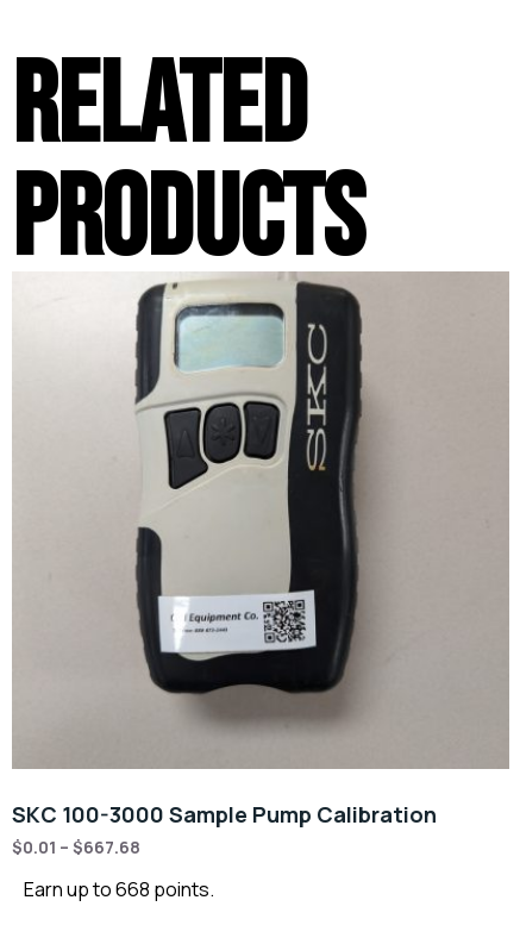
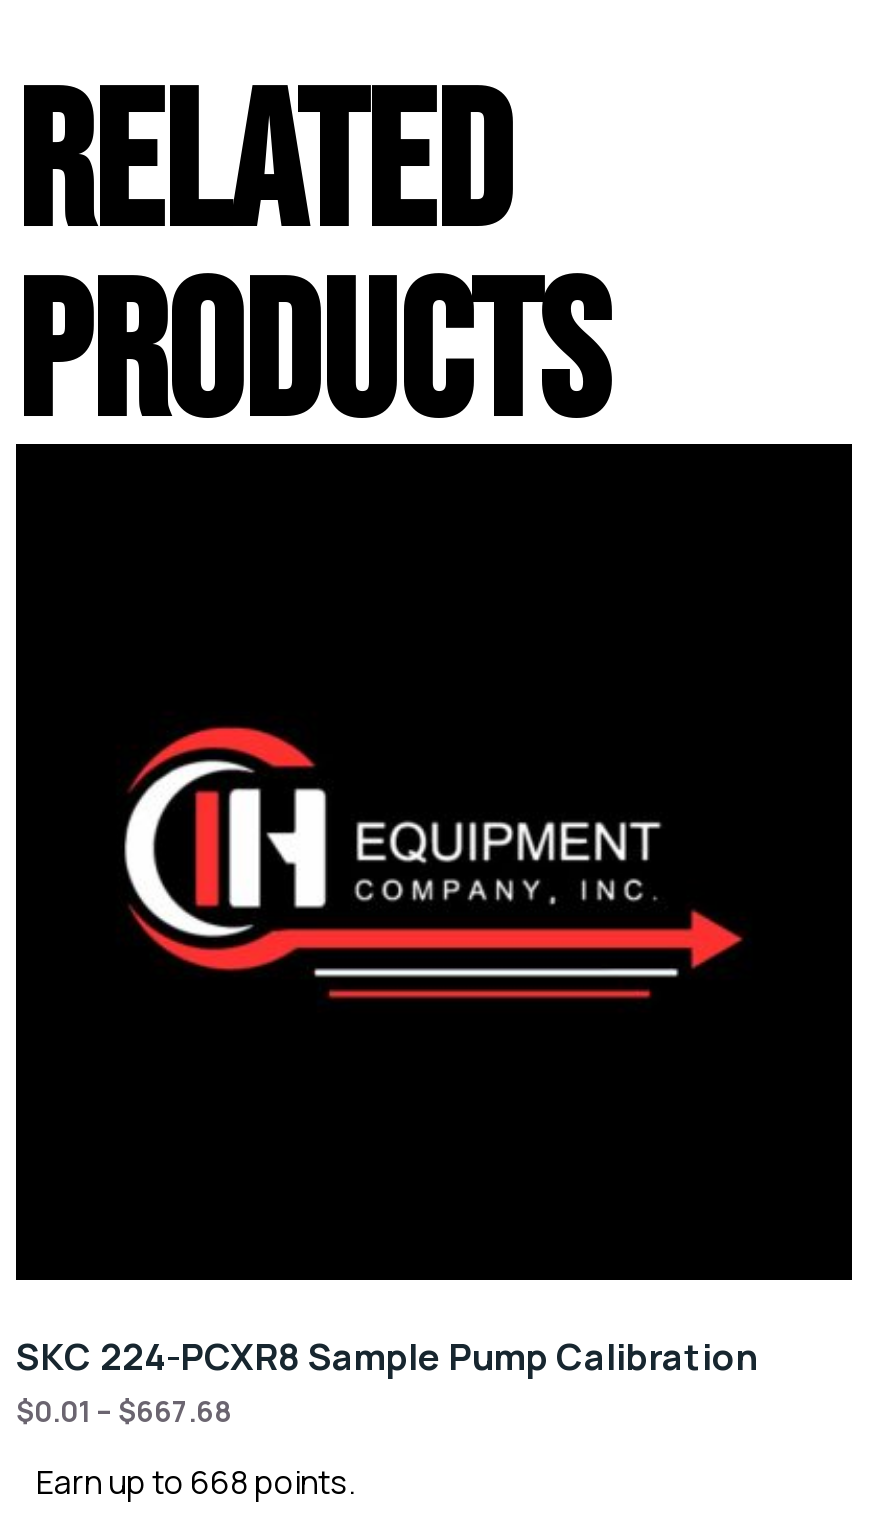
[12,271,508,828] [image] | SKC 100-3000 Sample Pump Calibration -> [14,442,852,1379] [image] | SKC 224-PCXR8 Sample Pump Calibration

